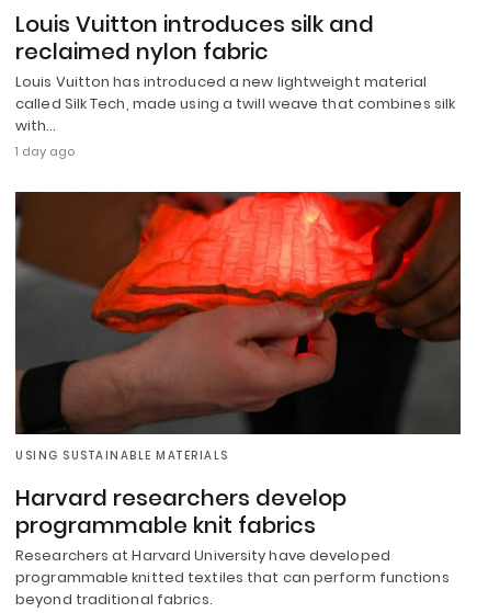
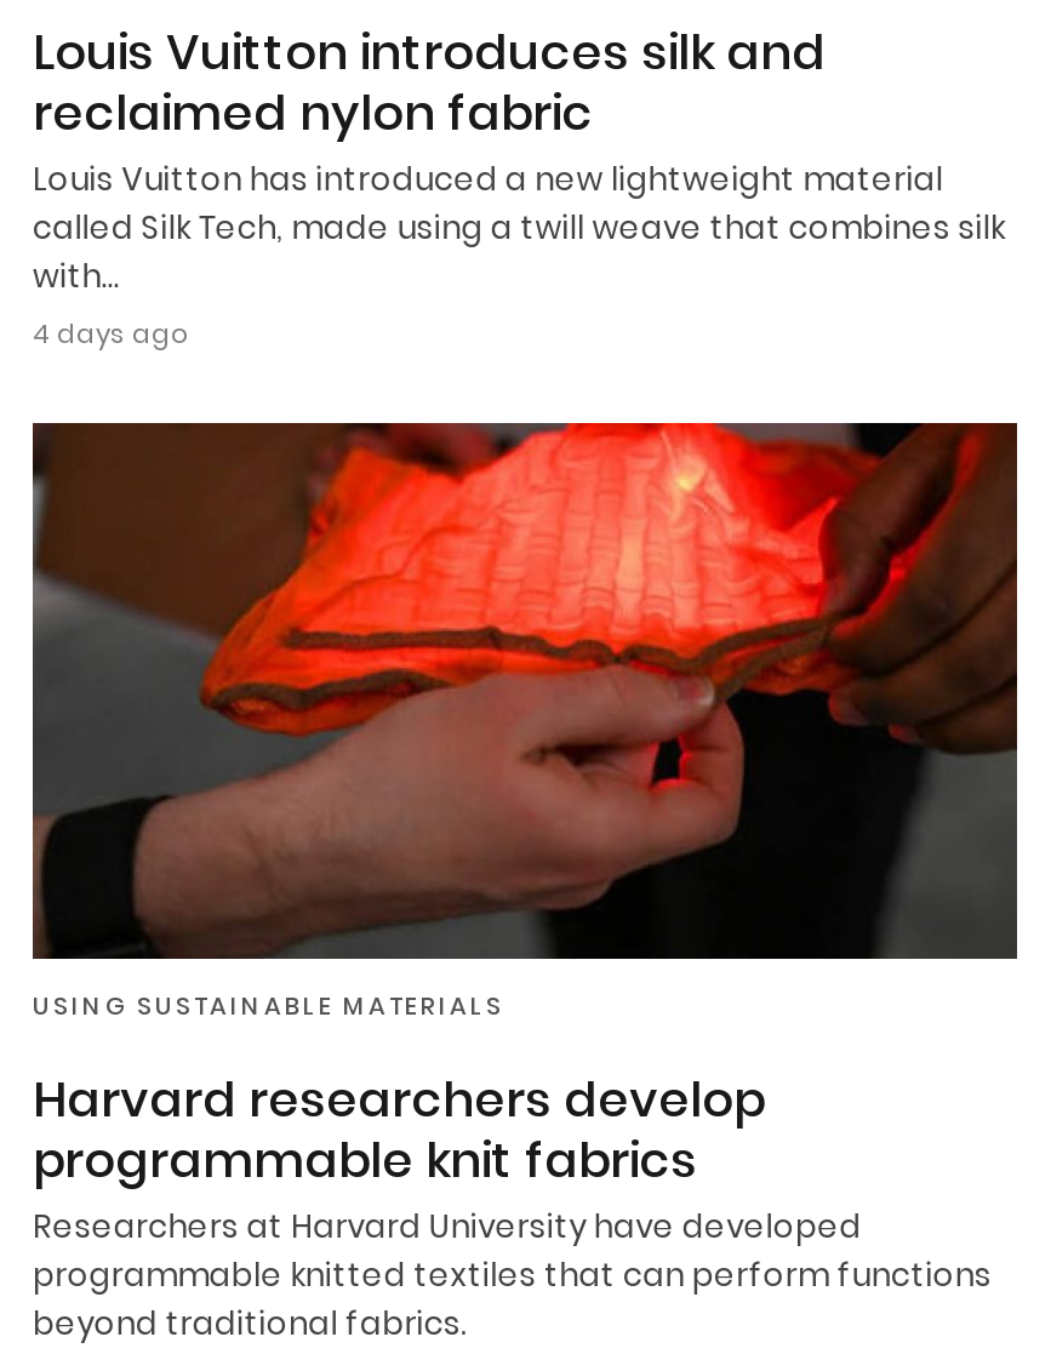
[15,143,75,160] 1 day ago -> [33,314,188,353] 4 days ago

